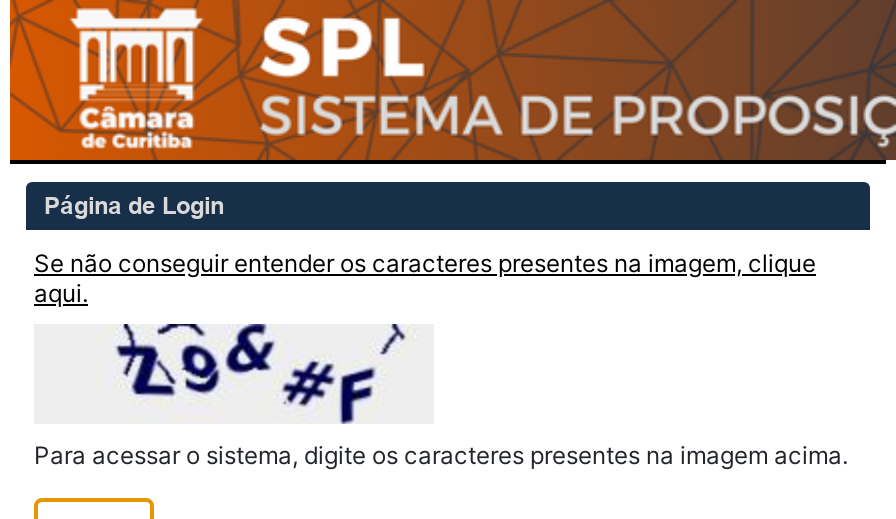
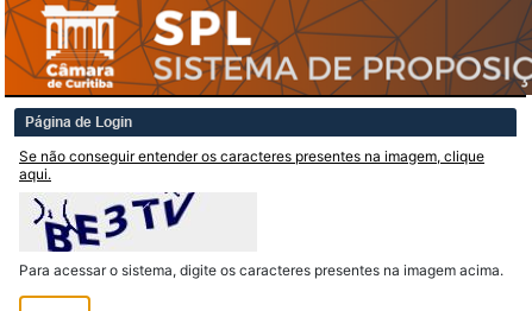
[60,322,406,424] [image] -> [33,191,239,253] [image]

